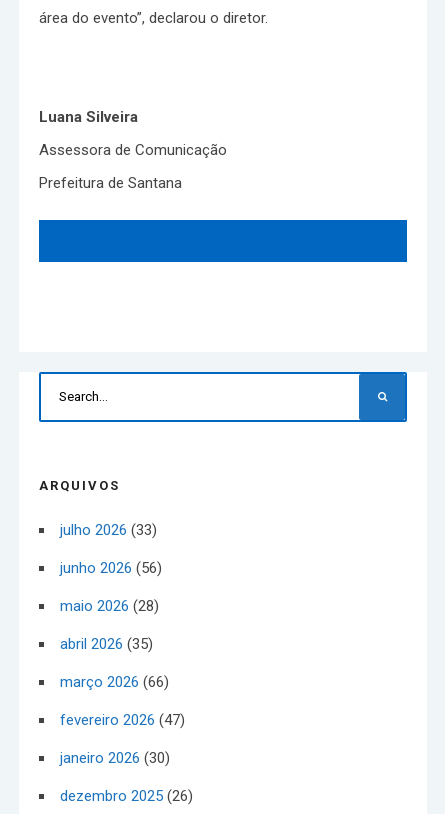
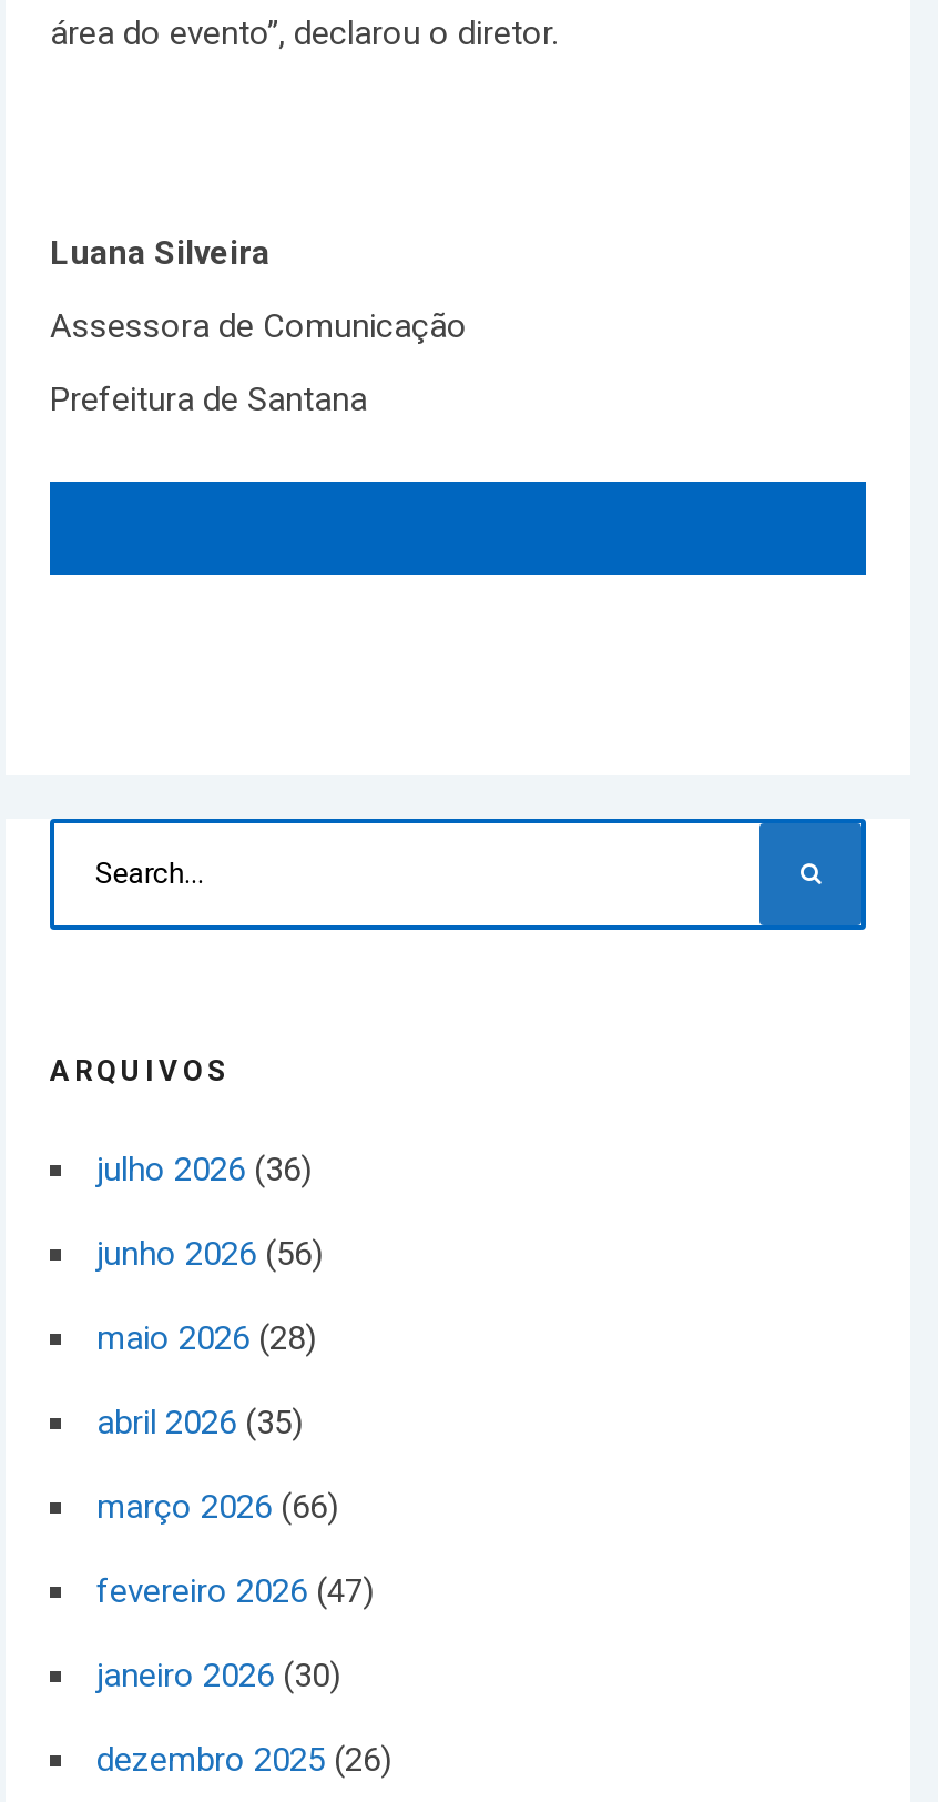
[60,521,157,539] julho 2026 (33) -> [96,1149,312,1189] julho 2026 (36)

